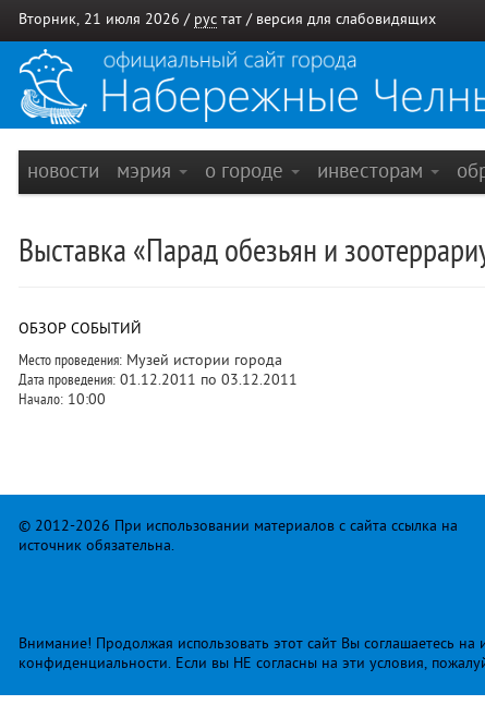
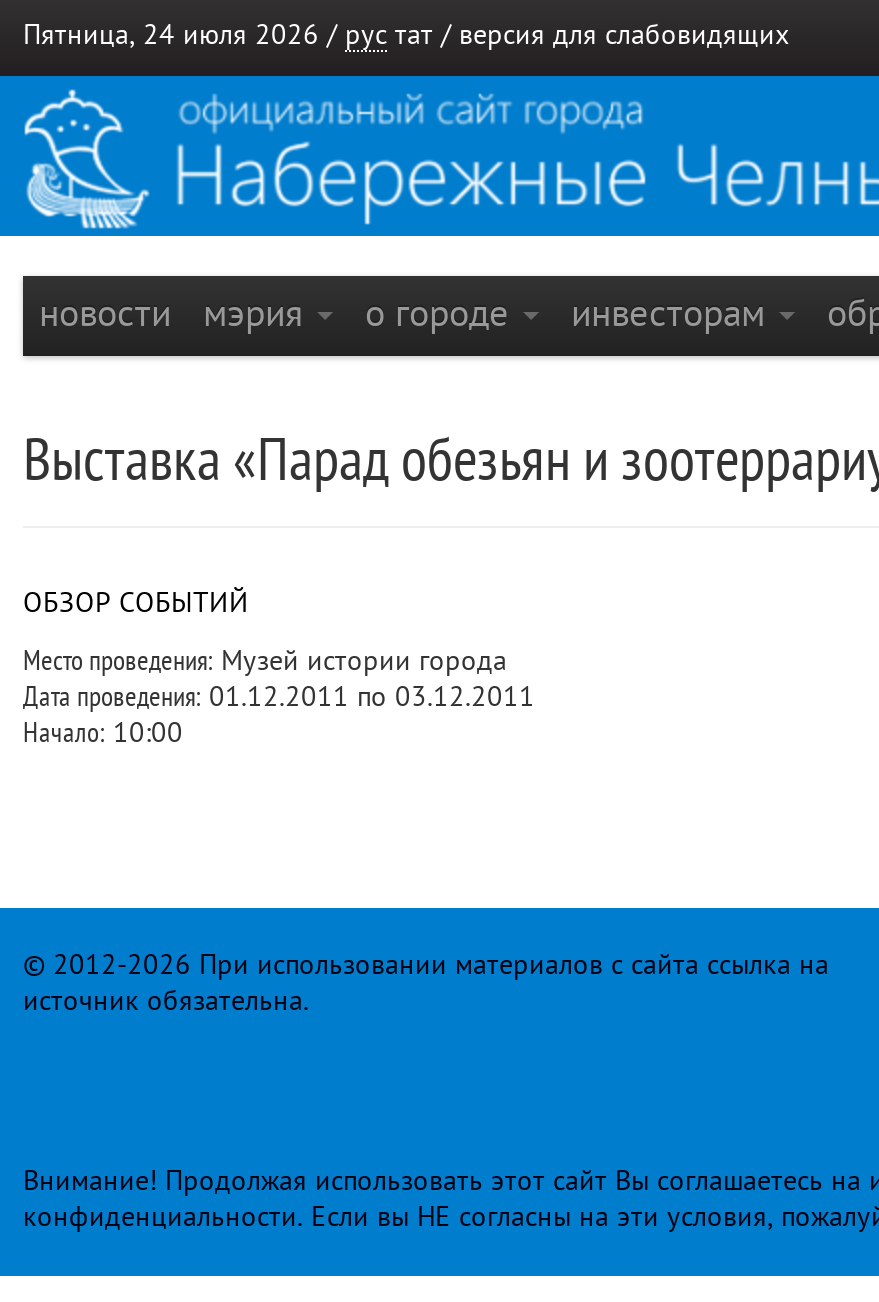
[19,11,436,27] Вторник, 21 июля 2026 / рус тат / версия для слабовидящих -> [23,20,789,50] Пятница, 24 июля 2026 / рус тат / версия для слабовидящих

